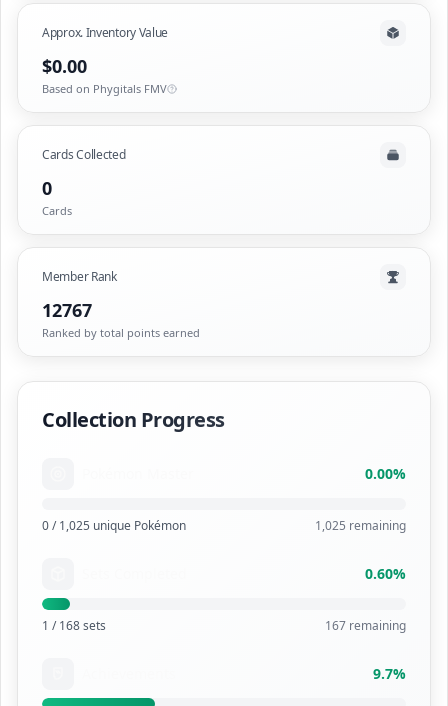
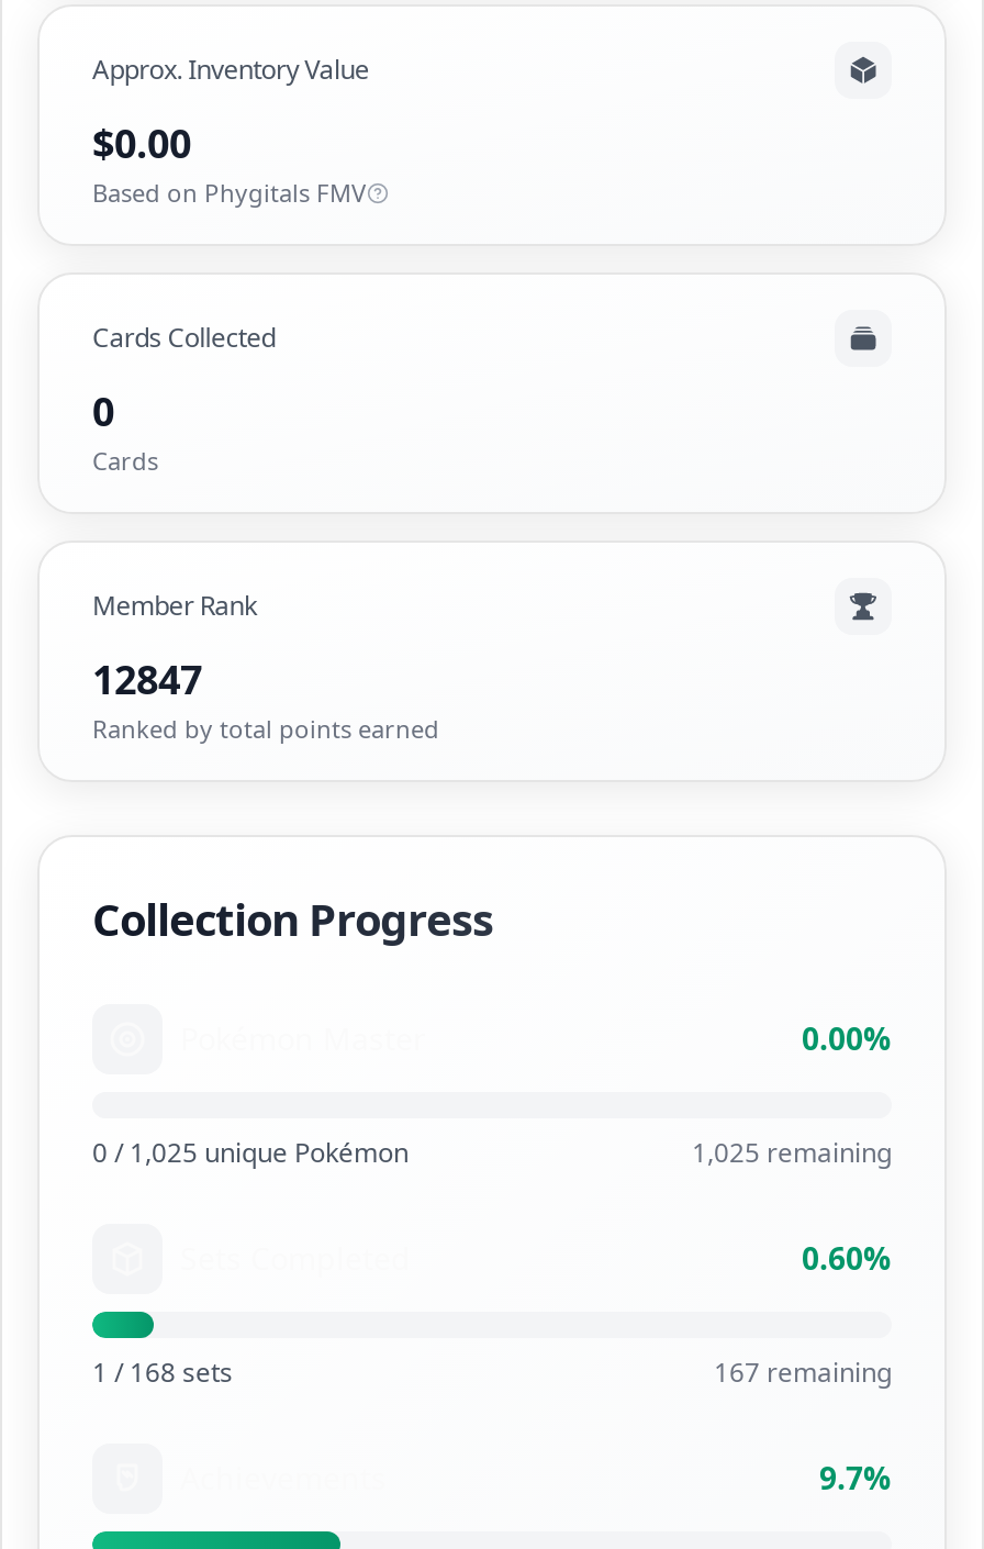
[42,298,92,322] 12767 -> [92,653,202,705] 12847

